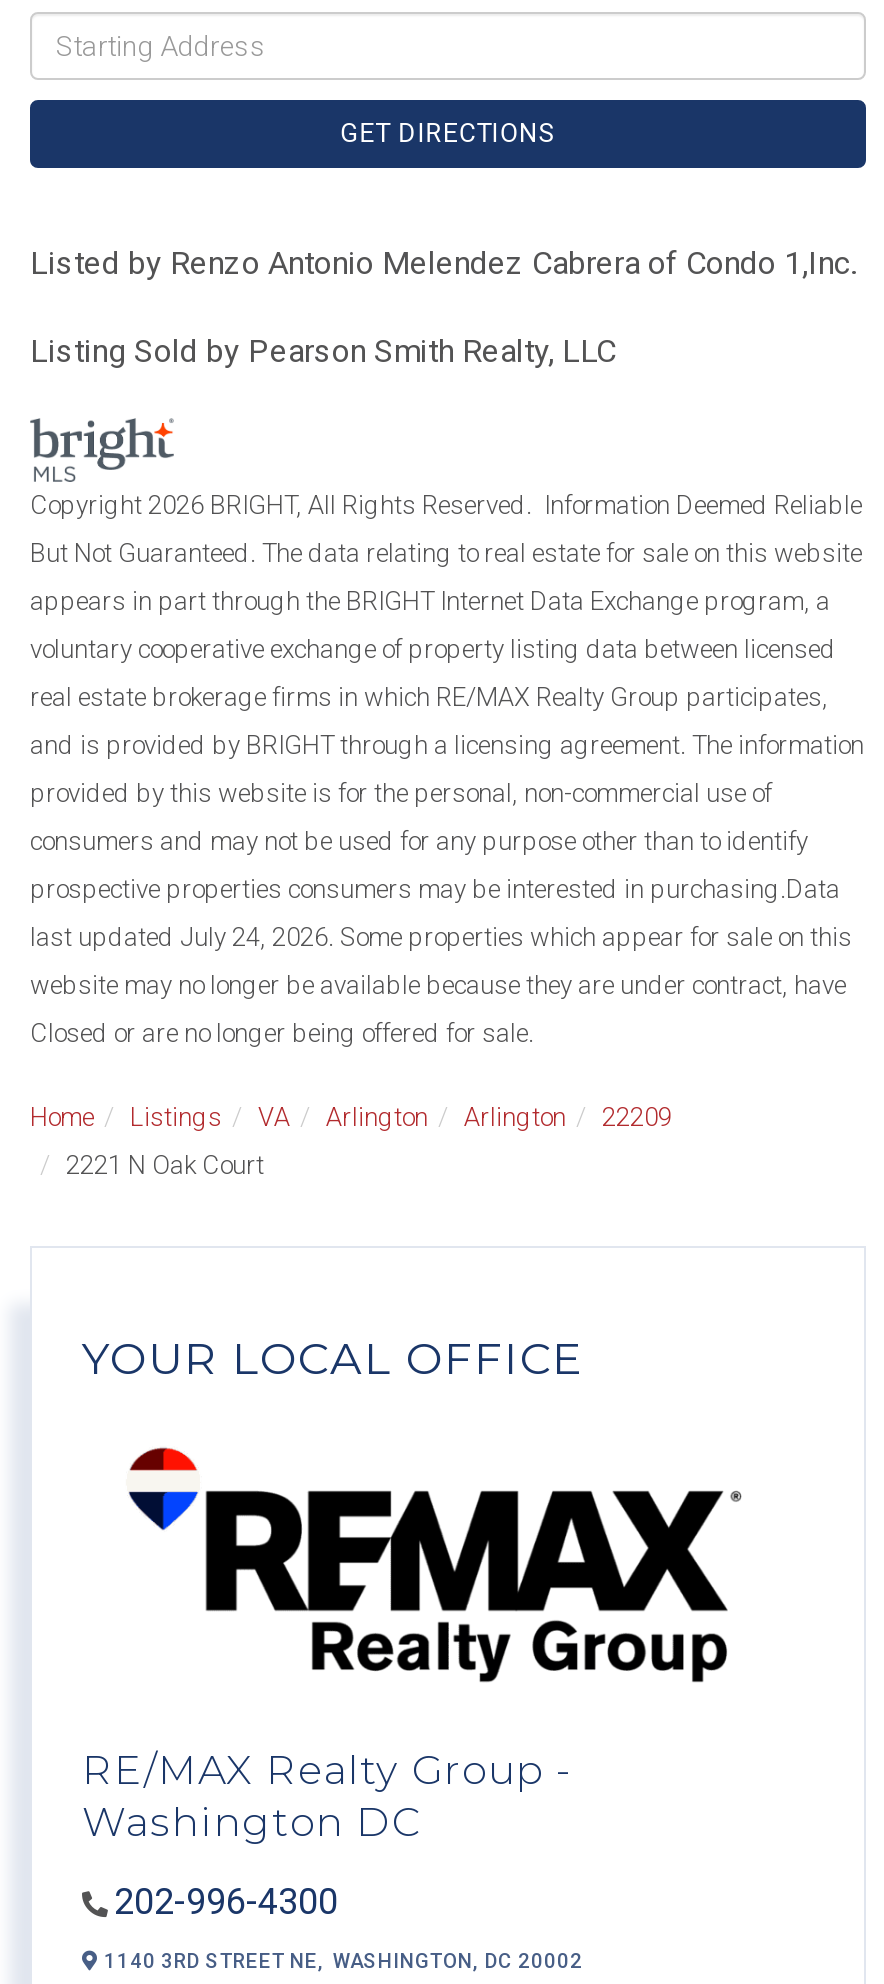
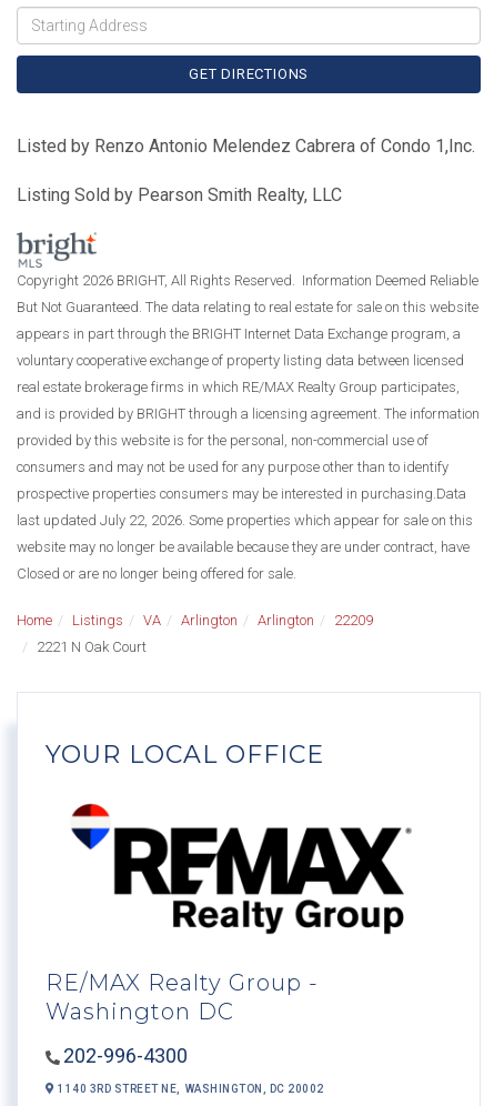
[30,922,852,952] last updated July 24, 2026. Some properties which appear for sale on this -> [17,512,473,529] last updated July 22, 2026. Some properties which appear for sale on this

